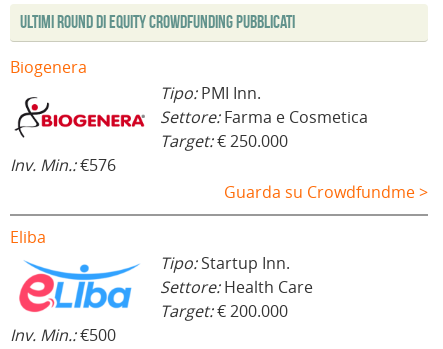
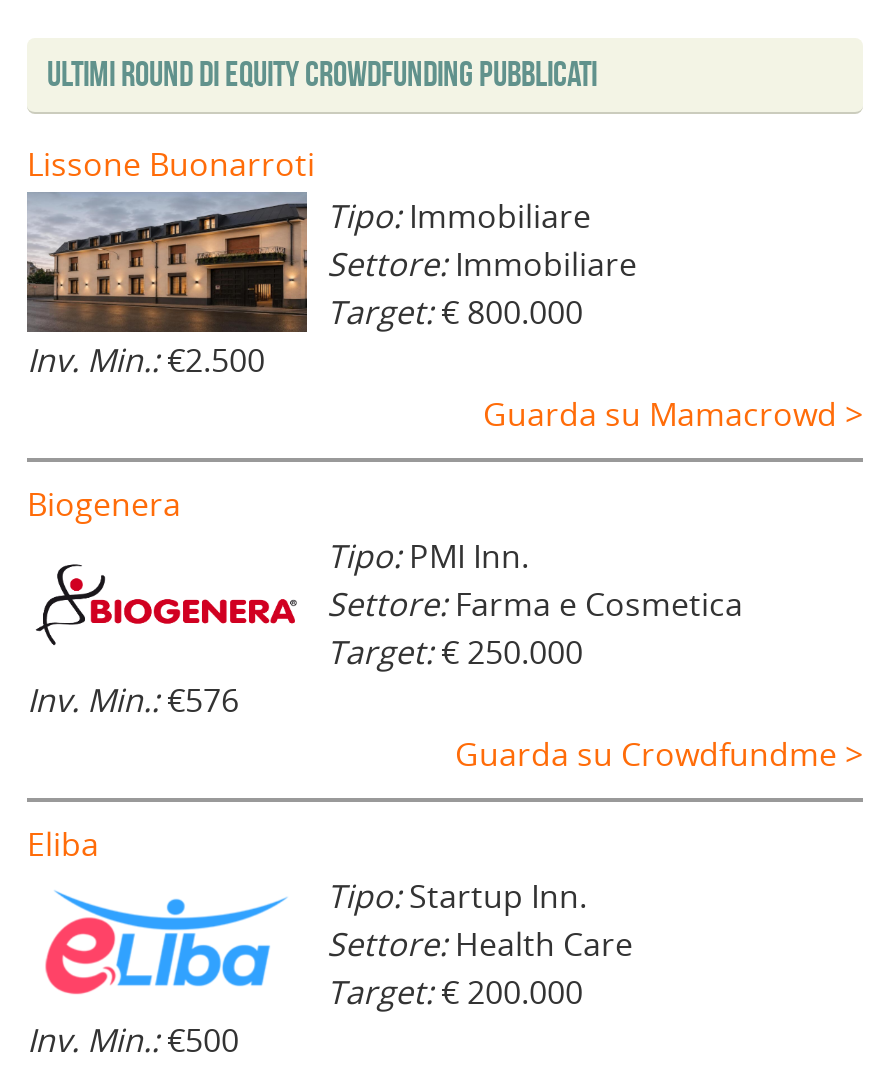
none -> [25,143,863,437] [image] | Lissone Buonarroti | Tipo: Immobiliare | Settore: Immobiliare | Target:€ 800.000 | Inv. Min.:€2.500 | Guarda su Mamacrowd >

